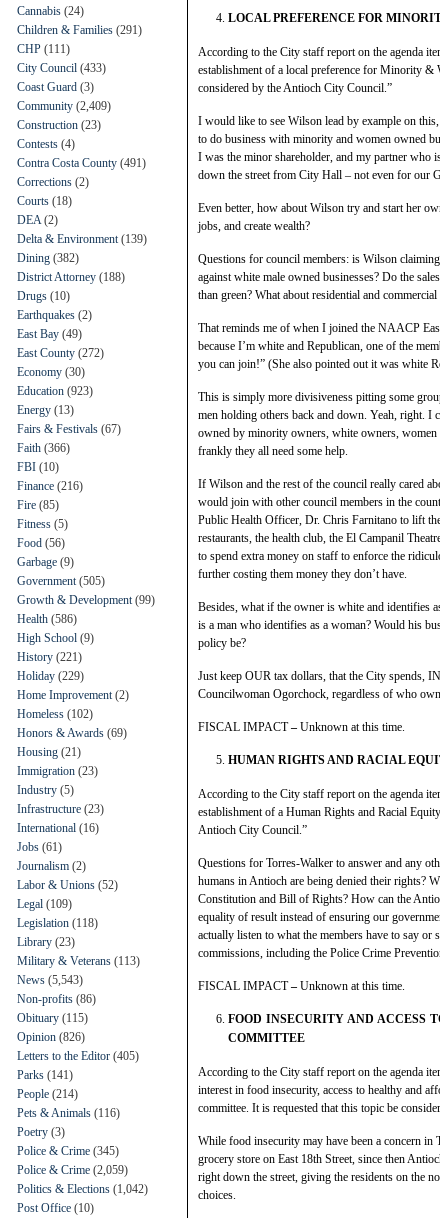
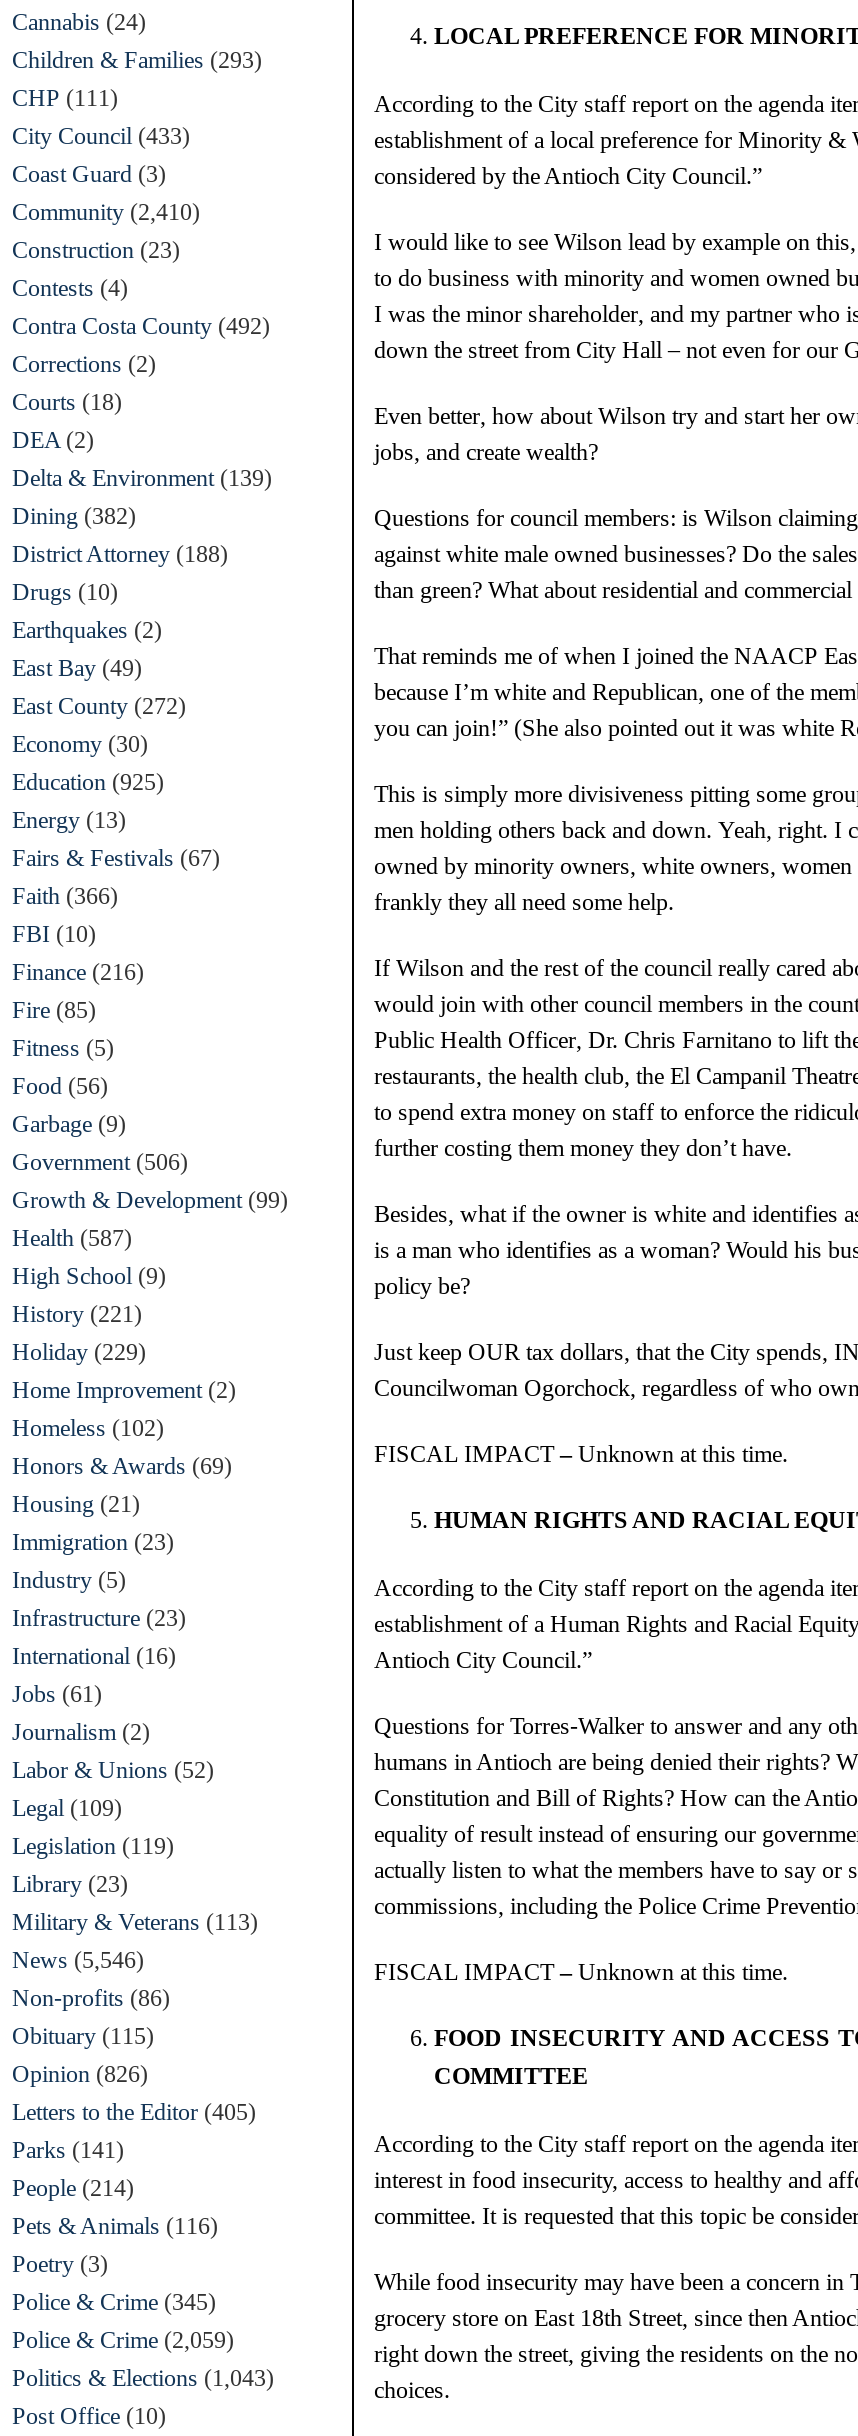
[17,23,142,37] Children & Families (291) -> [12,46,262,74] Children & Families (293)
[17,99,111,113] Community (2,409) -> [12,198,200,226] Community (2,410)
[17,156,146,170] Contra Costa County (491) -> [12,312,270,340] Contra Costa County (492)
[17,384,93,398] Education (923) -> [12,768,164,796] Education (925)
[17,574,105,588] Government (505) -> [12,1148,188,1176] Government (506)
[17,612,77,626] Health (586) -> [12,1224,132,1252] Health (587)
[17,916,98,930] Legislation (118) -> [12,1832,174,1860] Legislation (119)
[17,973,83,987] News (5,543) -> [12,1946,144,1974] News (5,546)
[17,1182,148,1196] Politics & Elections (1,042) -> [12,2364,274,2392] Politics & Elections (1,043)

